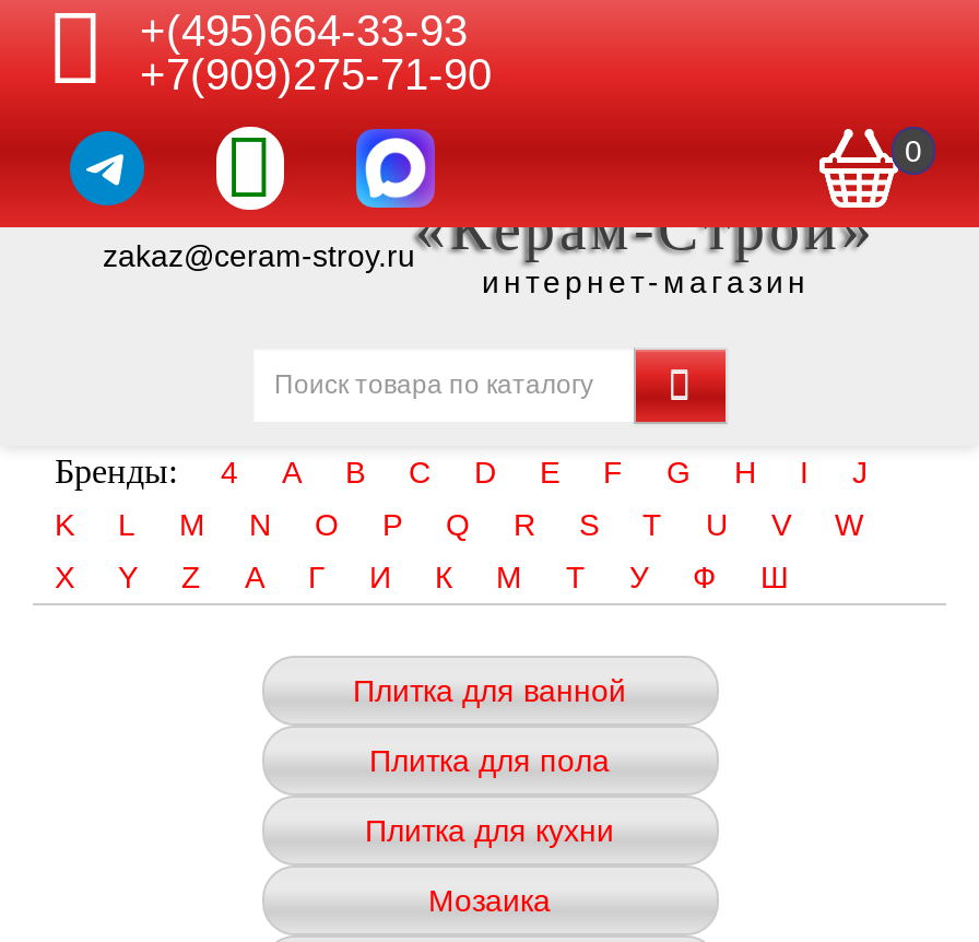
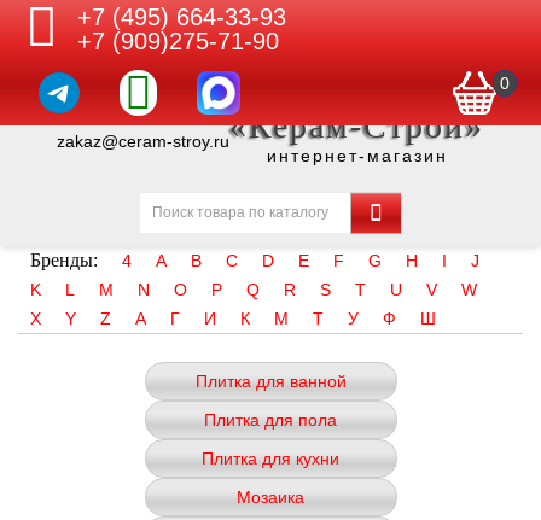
[140,5,492,97] +(495)664-33-93 | +7(909)275-71-90 -> [77,3,286,54] +7 (495) 664-33-93 | +7 (909)275-71-90

